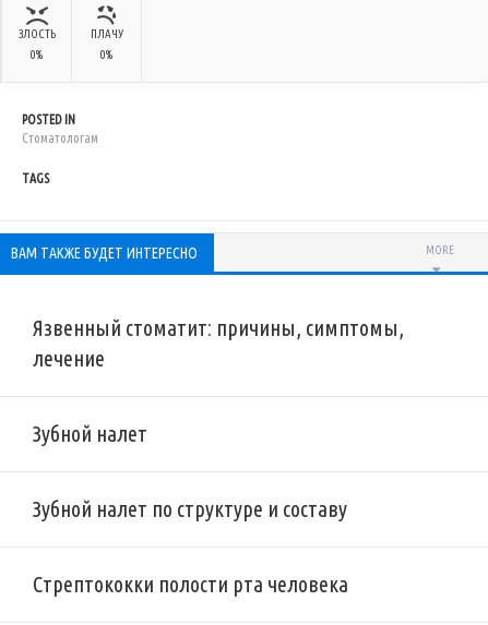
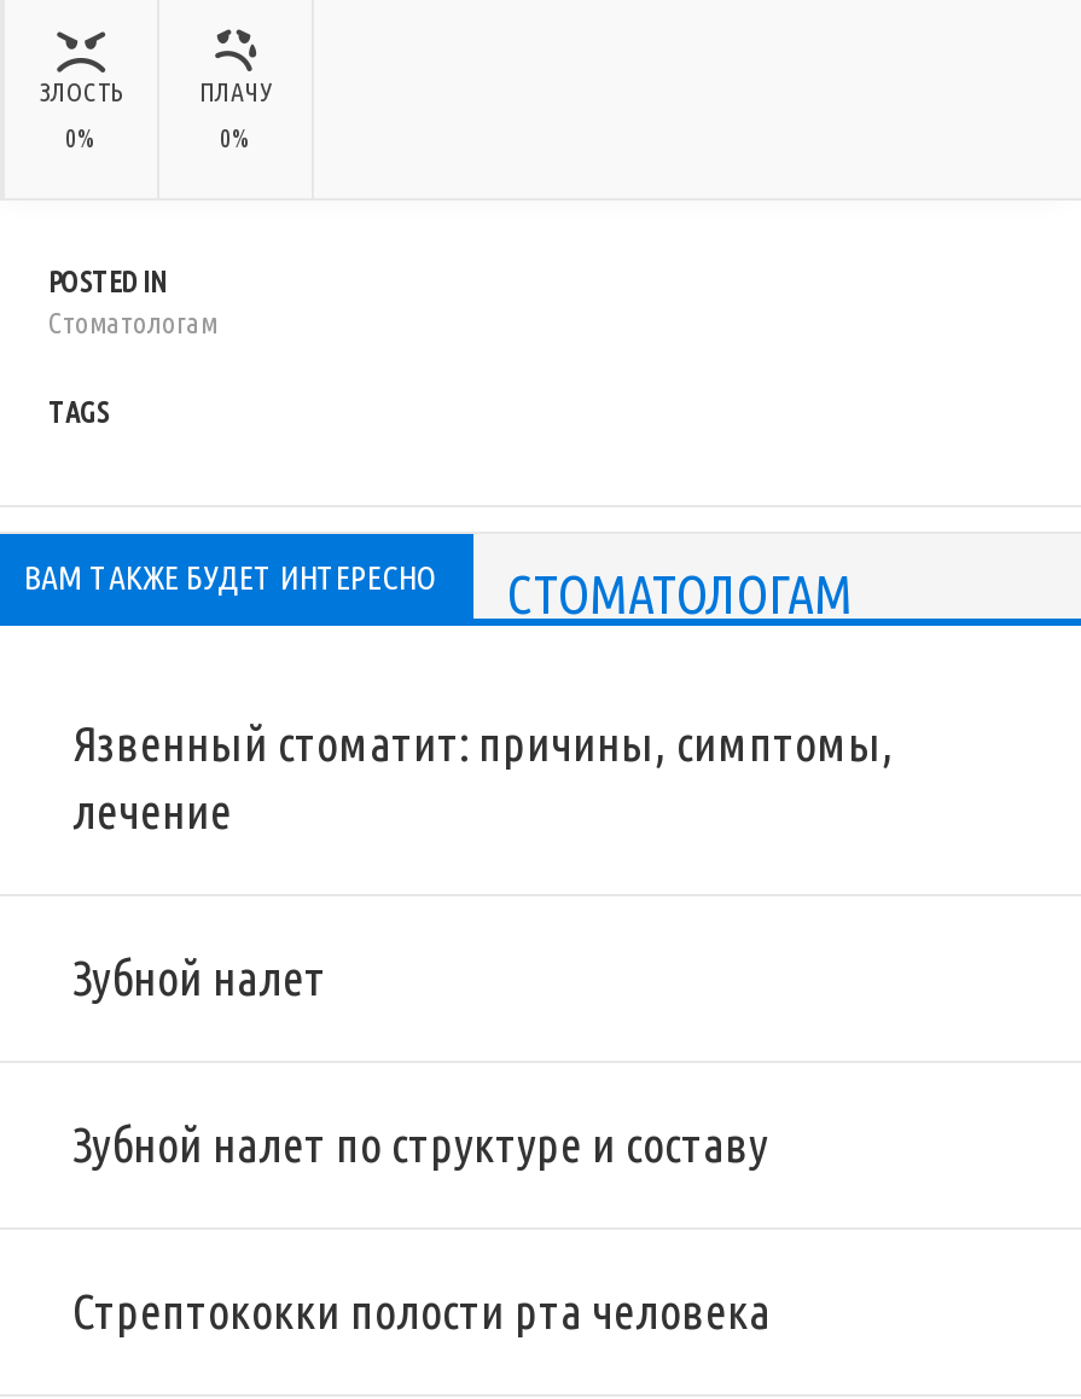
[426,244,454,256] MORE -> [507,562,853,622] СТОМАТОЛОГАМ

